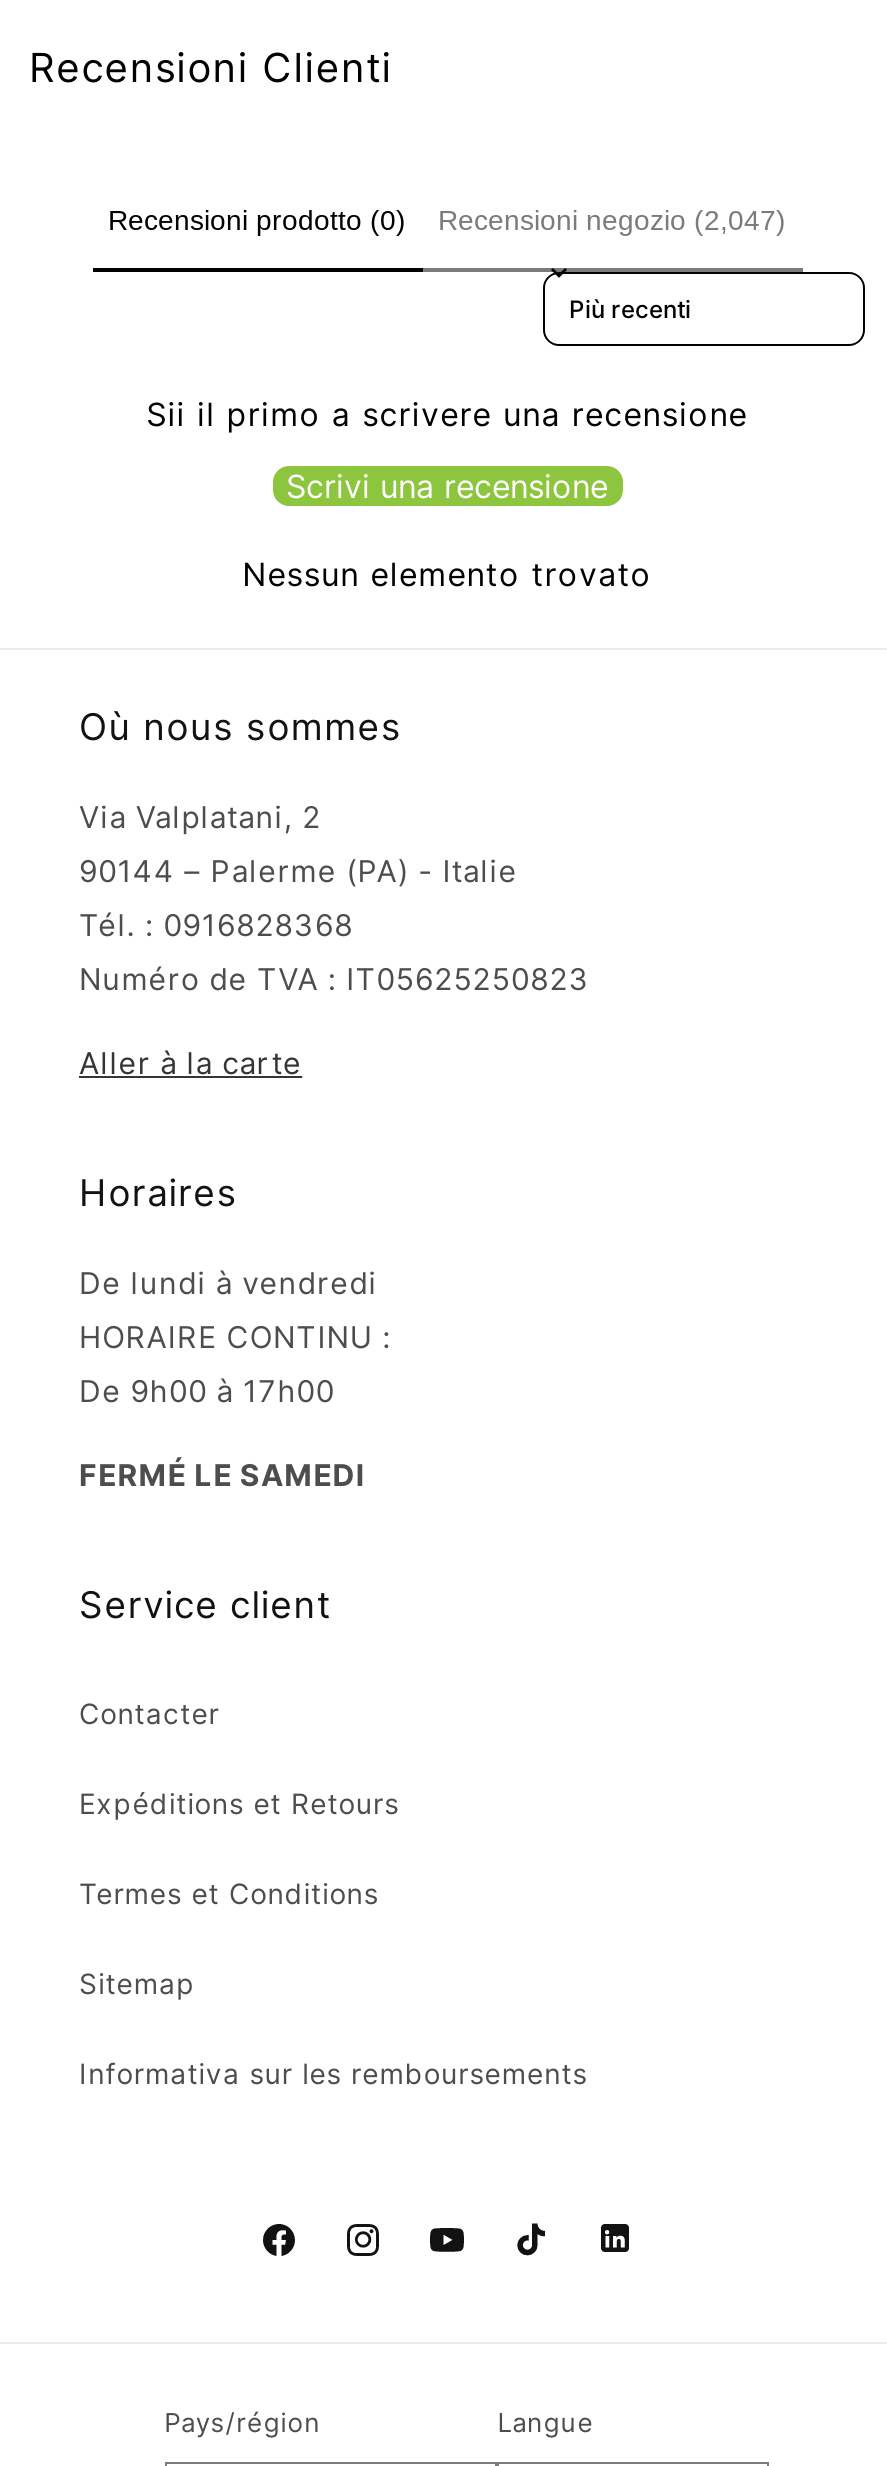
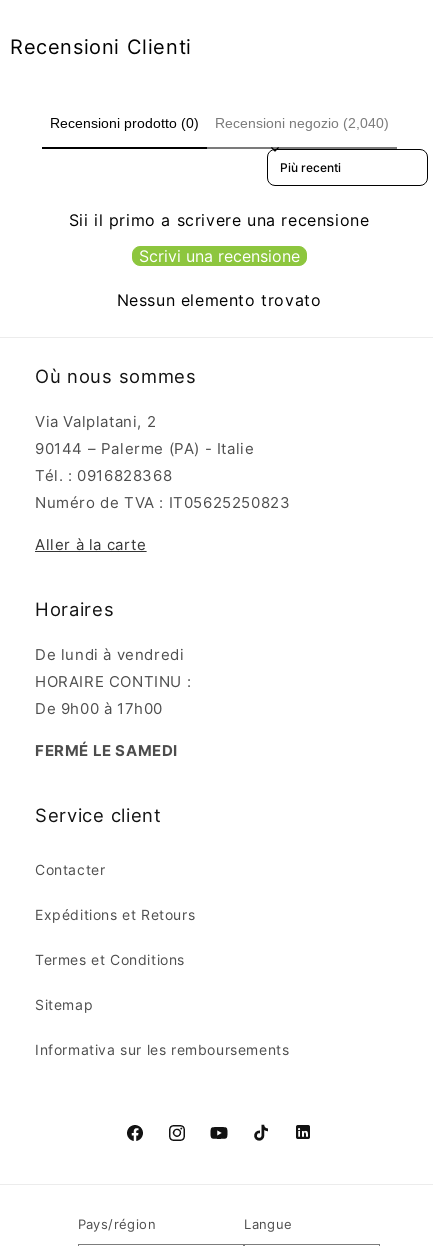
[438,205,786,237] Recensioni negozio (2,047) -> [214,115,388,131] Recensioni negozio (2,040)

